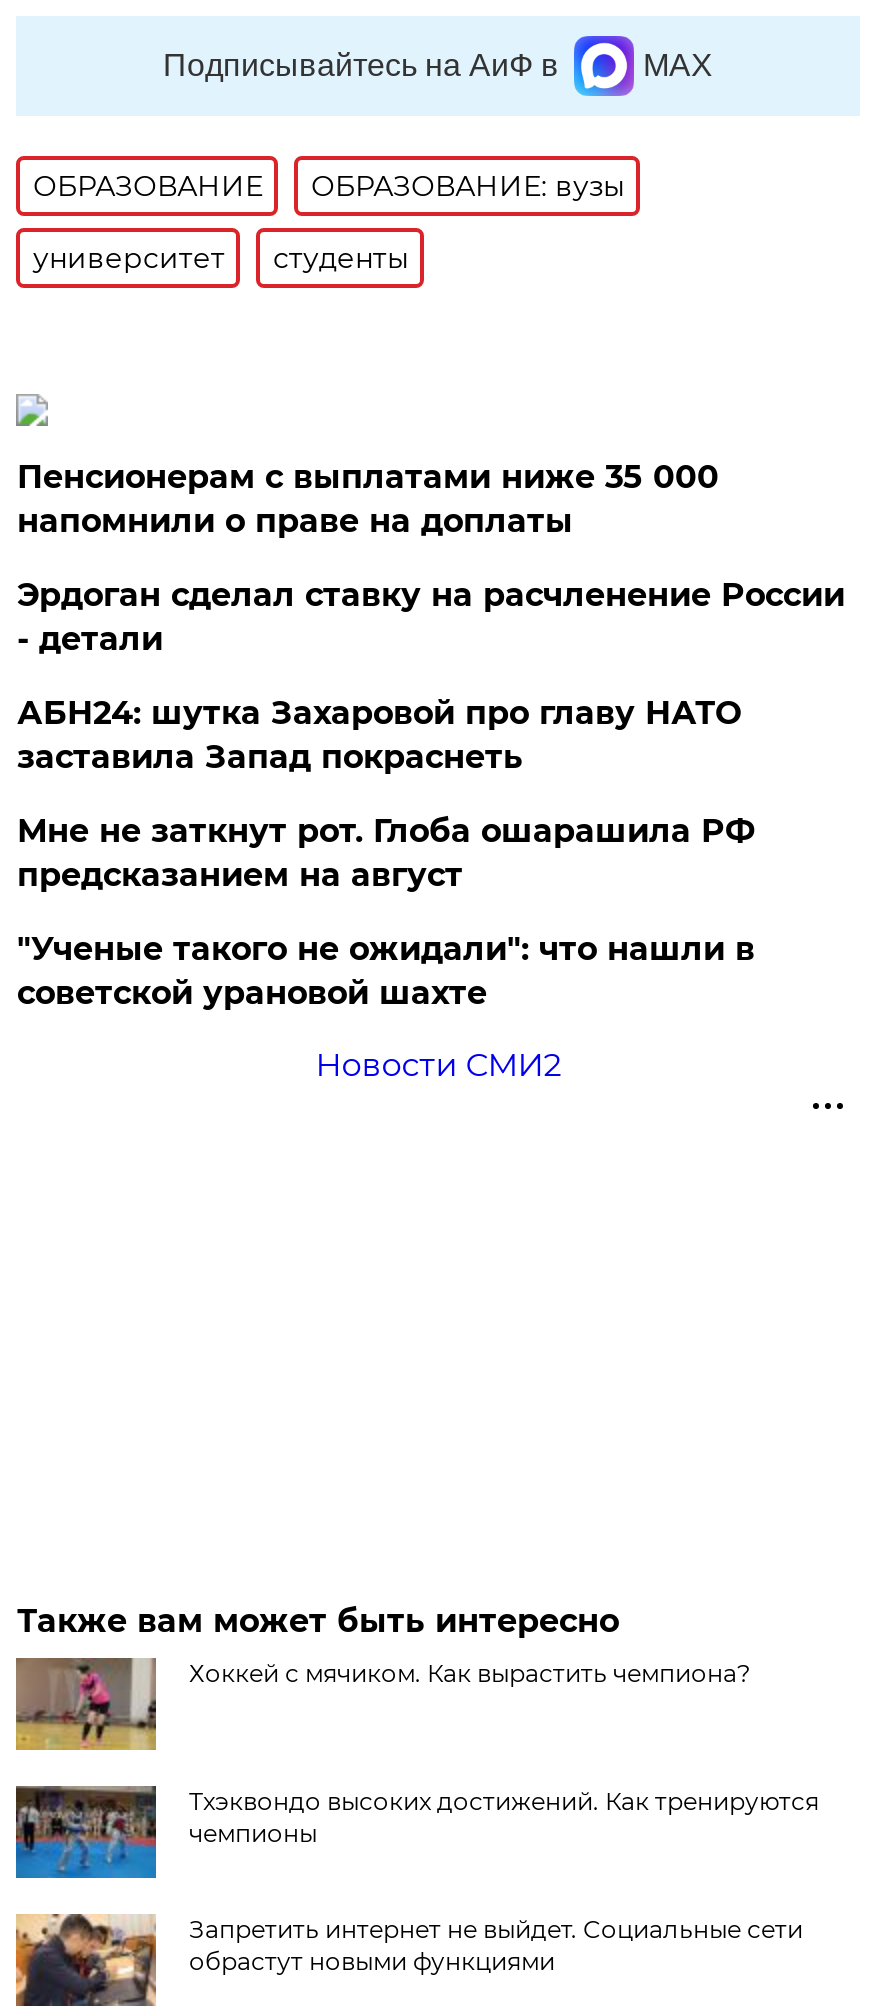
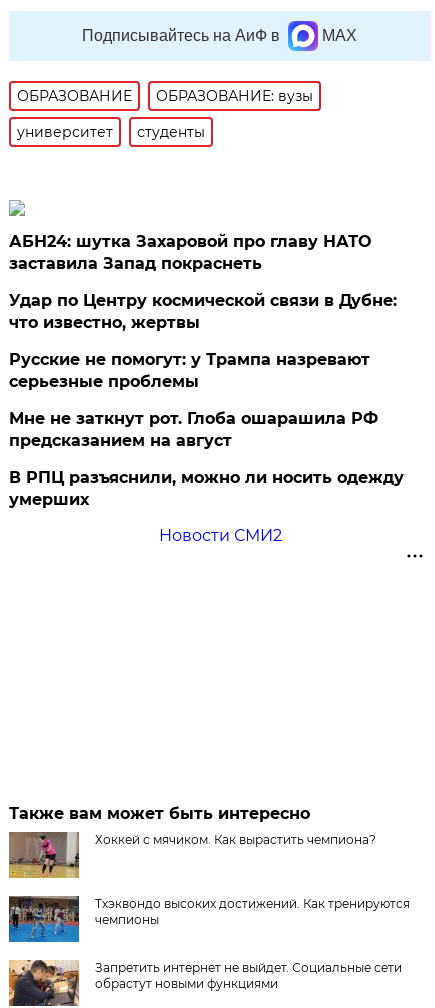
[17,457,845,657] Пенсионерам с выплатами ниже 35 000 | напомнили о праве на доплаты | Эрдоган сделал ставку на расчленение России | - детали -> none
moved [17,693,741,775] -> [9,232,371,273]: АБН24: шутка Захаровой про главу НАТО | заставила Запад покраснеть
none -> [9,291,397,391] Удар по Центру космической связи в Дубне: | что известно, жертвы | Русские не помогут: у Трампа назревают | серьезные проблемы
[17,929,755,1011] "Ученые такого не ожидали": что нашли в | советской урановой шахте -> [9,468,404,509] В РПЦ разъяснили, можно ли носить одежду | умерших

